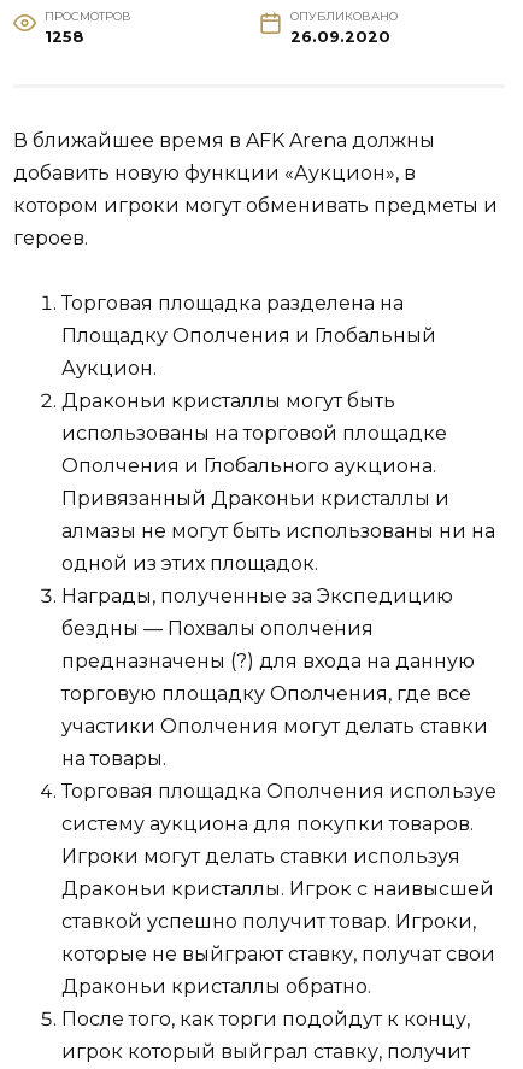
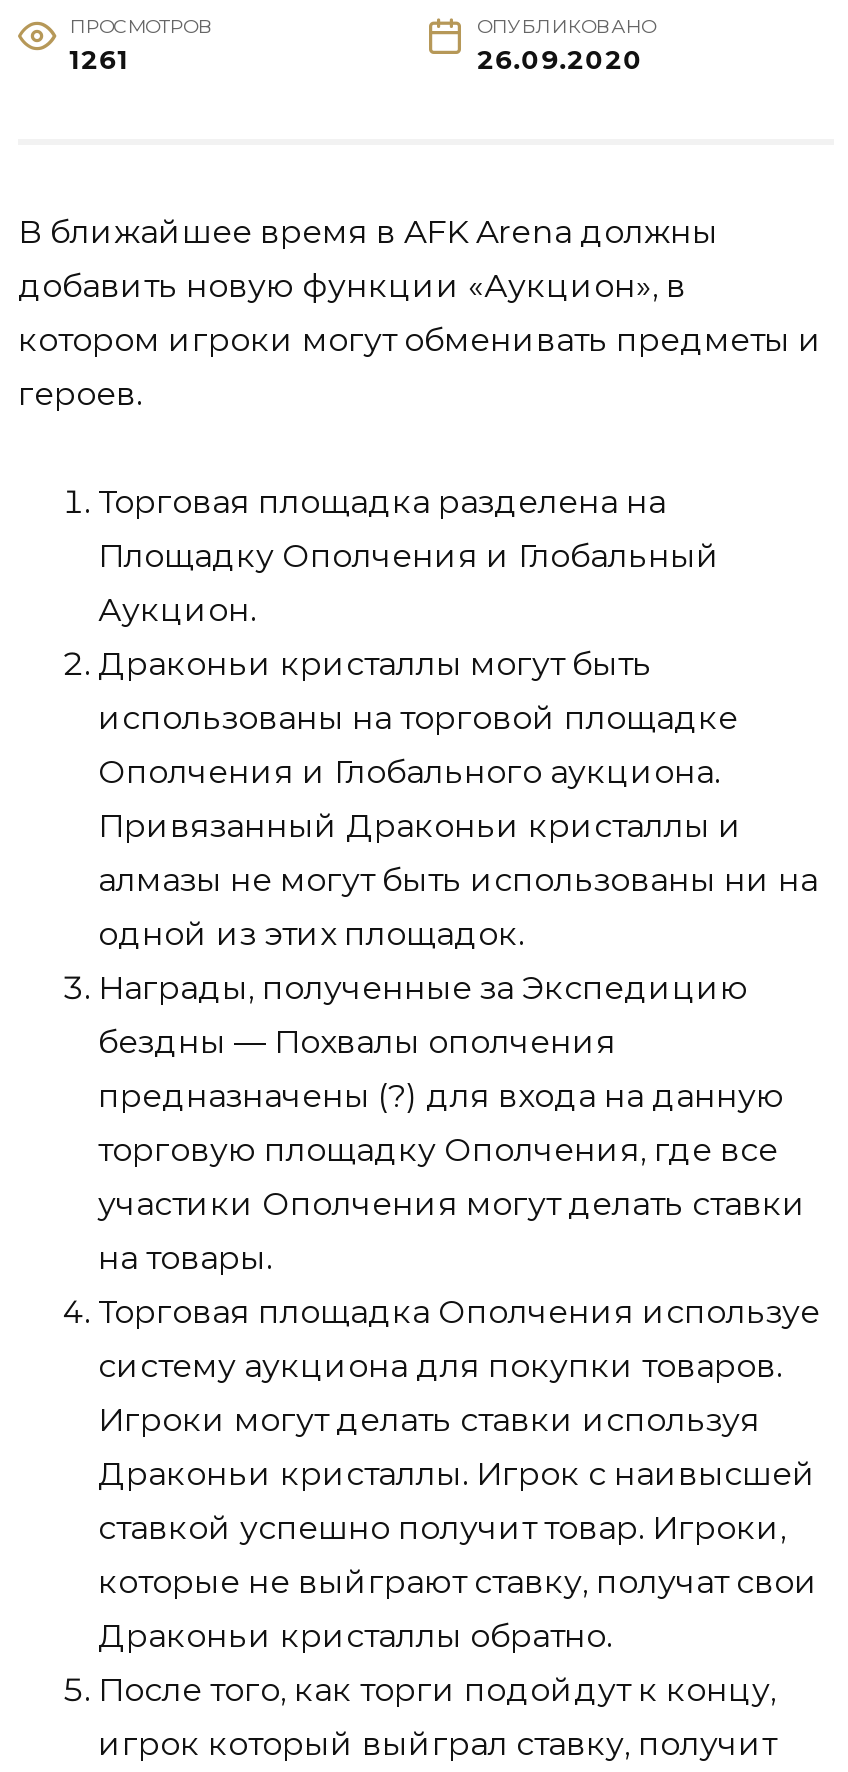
[44,28,84,46] 1258 -> [69,45,129,75] 1261

